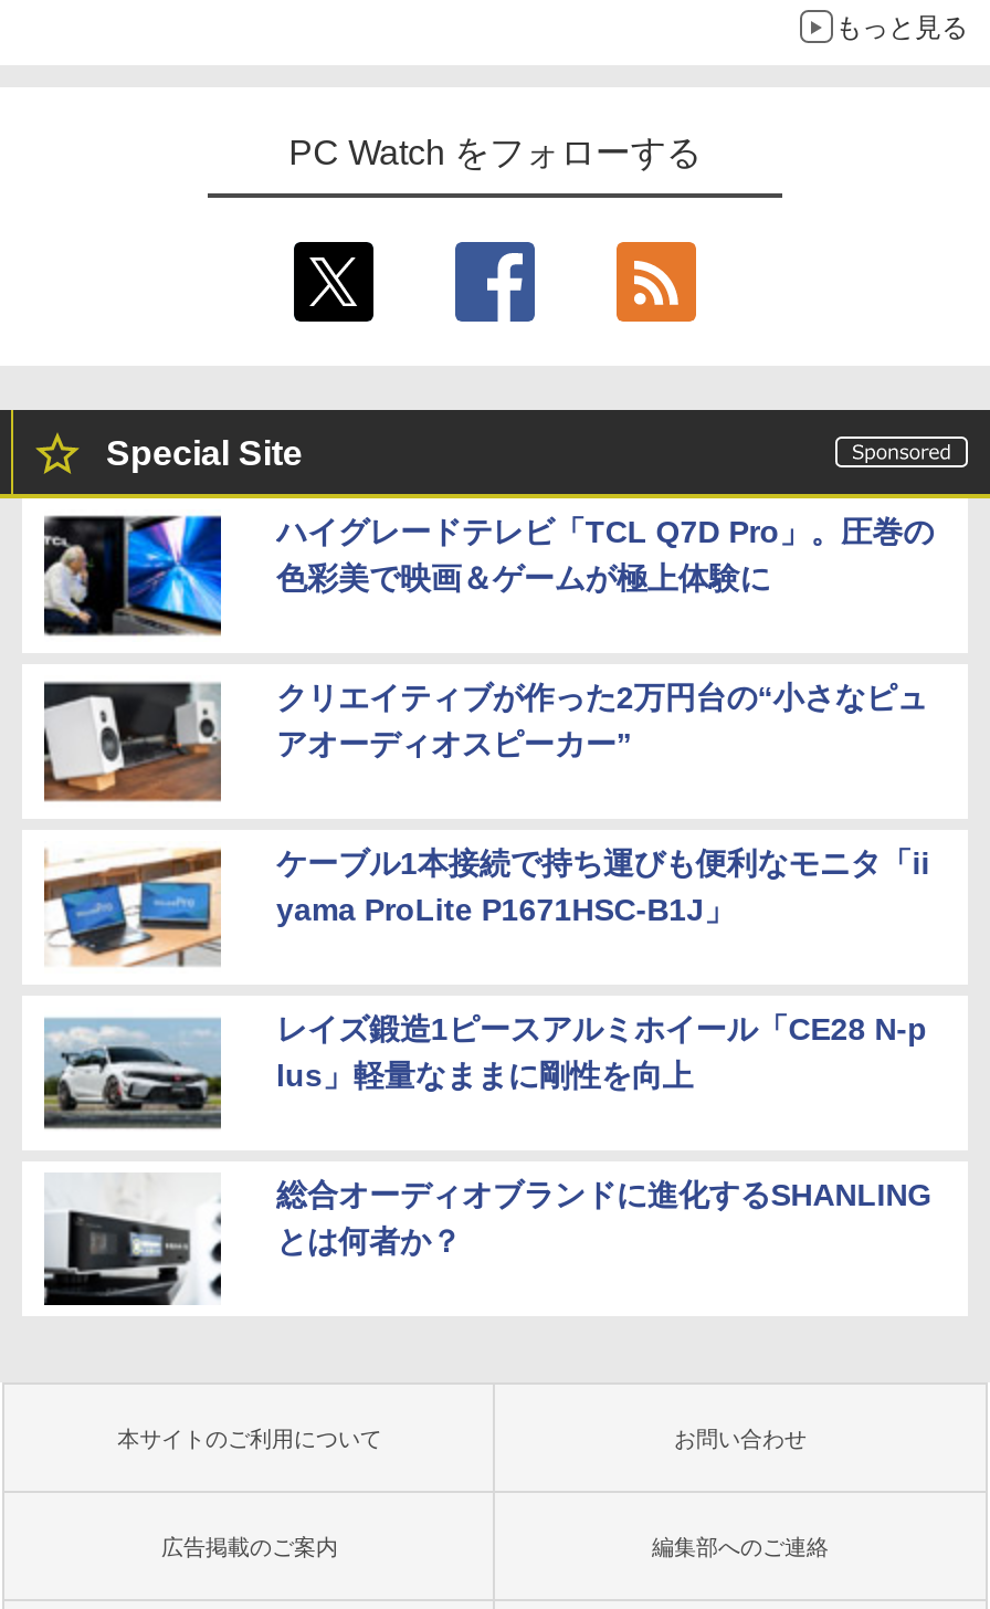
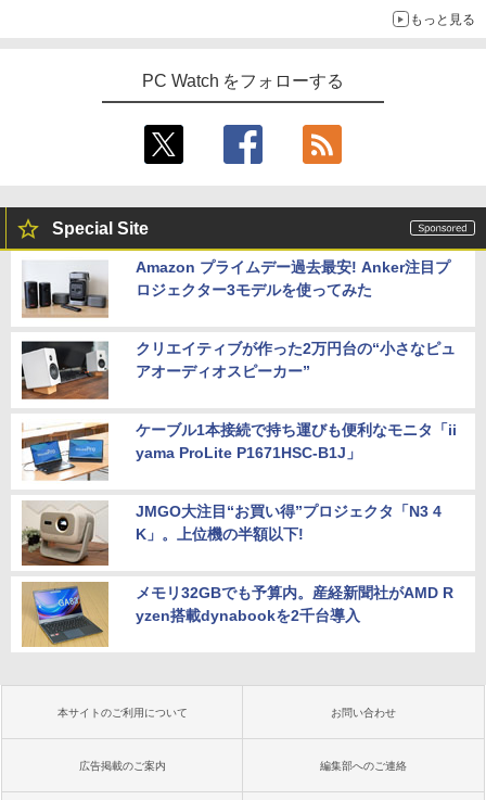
[42,514,934,638] [image] | ハイグレードテレビ「TCL Q7D Pro」。圧巻の | 色彩美で映画＆ゲームが極上体験に -> [22,259,450,318] [image] | Amazon プライムデー過去最安! Anker注目プ | ロジェクター3モデルを使ってみた
[44,1009,927,1139] [image] | レイズ鍛造1ピースアルミホイール「CE28 N-p | lus」軽量なままに剛性を向上 -> [21,500,441,567] [image] | JMGO大注目“お買い得”プロジェクタ「N3 4 | K」。上位機の半額以下!
[42,1172,932,1307] [image] | 総合オーディオブランドに進化するSHANLING | とは何者か？ -> [21,581,453,648] [image] | メモリ32GBでも予算内。産経新聞社がAMD R | yzen搭載dynabookを2千台導入

